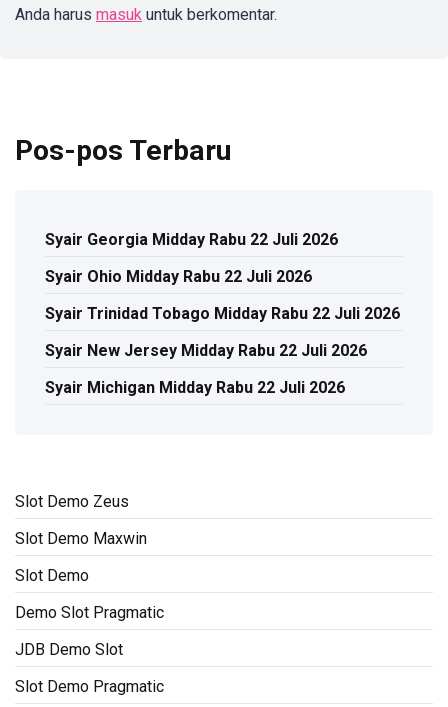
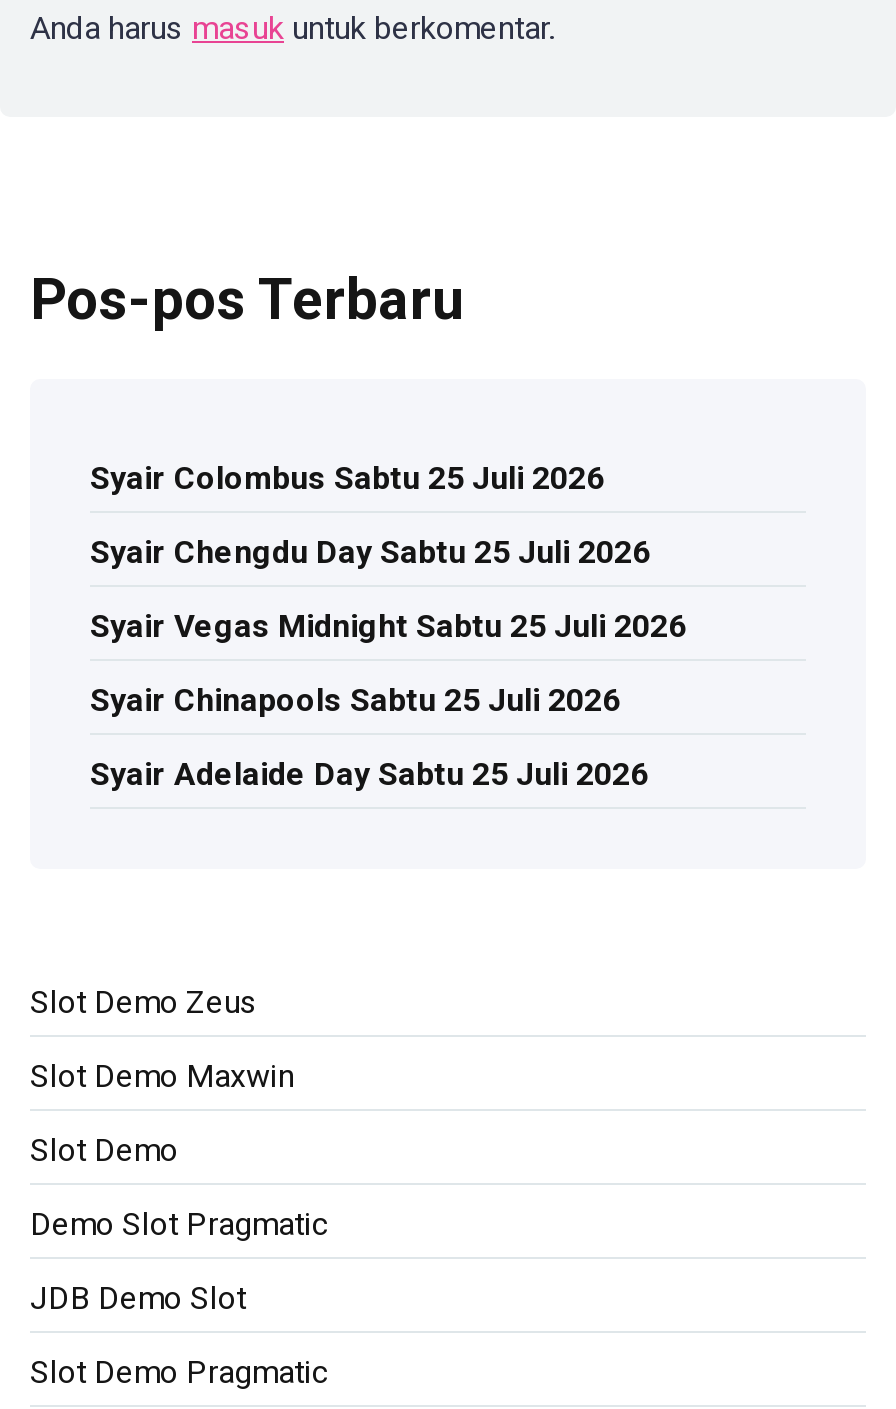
[45,230,338,249] Syair Georgia Midday Rabu 22 Juli 2026 -> [90,459,604,497] Syair Colombus Sabtu 25 Juli 2026
[45,267,312,286] Syair Ohio Midday Rabu 22 Juli 2026 -> [90,533,650,571] Syair Chengdu Day Sabtu 25 Juli 2026
[45,304,400,323] Syair Trinidad Tobago Midday Rabu 22 Juli 2026 -> [90,607,686,645] Syair Vegas Midnight Sabtu 25 Juli 2026
[45,341,367,360] Syair New Jersey Midday Rabu 22 Juli 2026 -> [90,681,620,719] Syair Chinapools Sabtu 25 Juli 2026
[45,378,345,397] Syair Michigan Midday Rabu 22 Juli 2026 -> [90,755,648,793] Syair Adelaide Day Sabtu 25 Juli 2026

